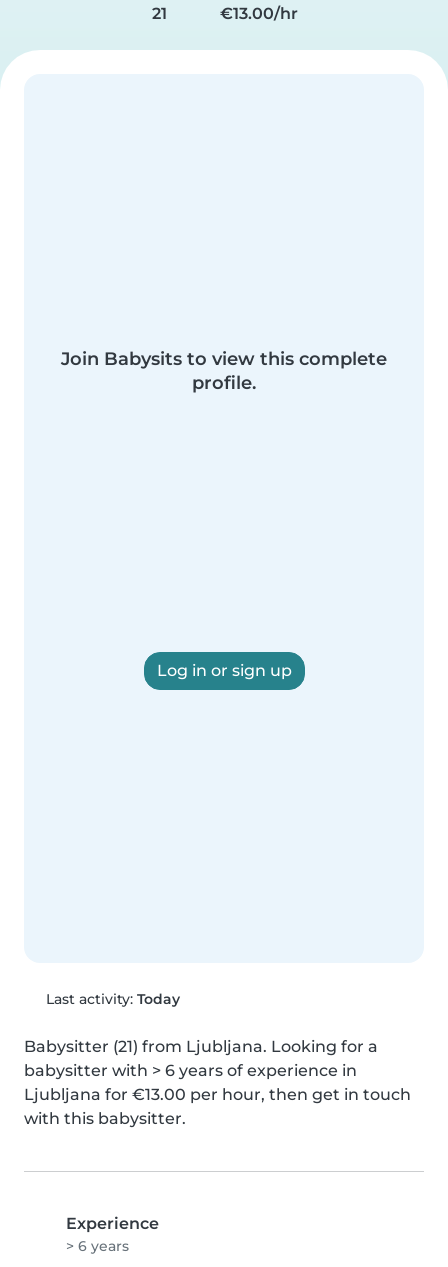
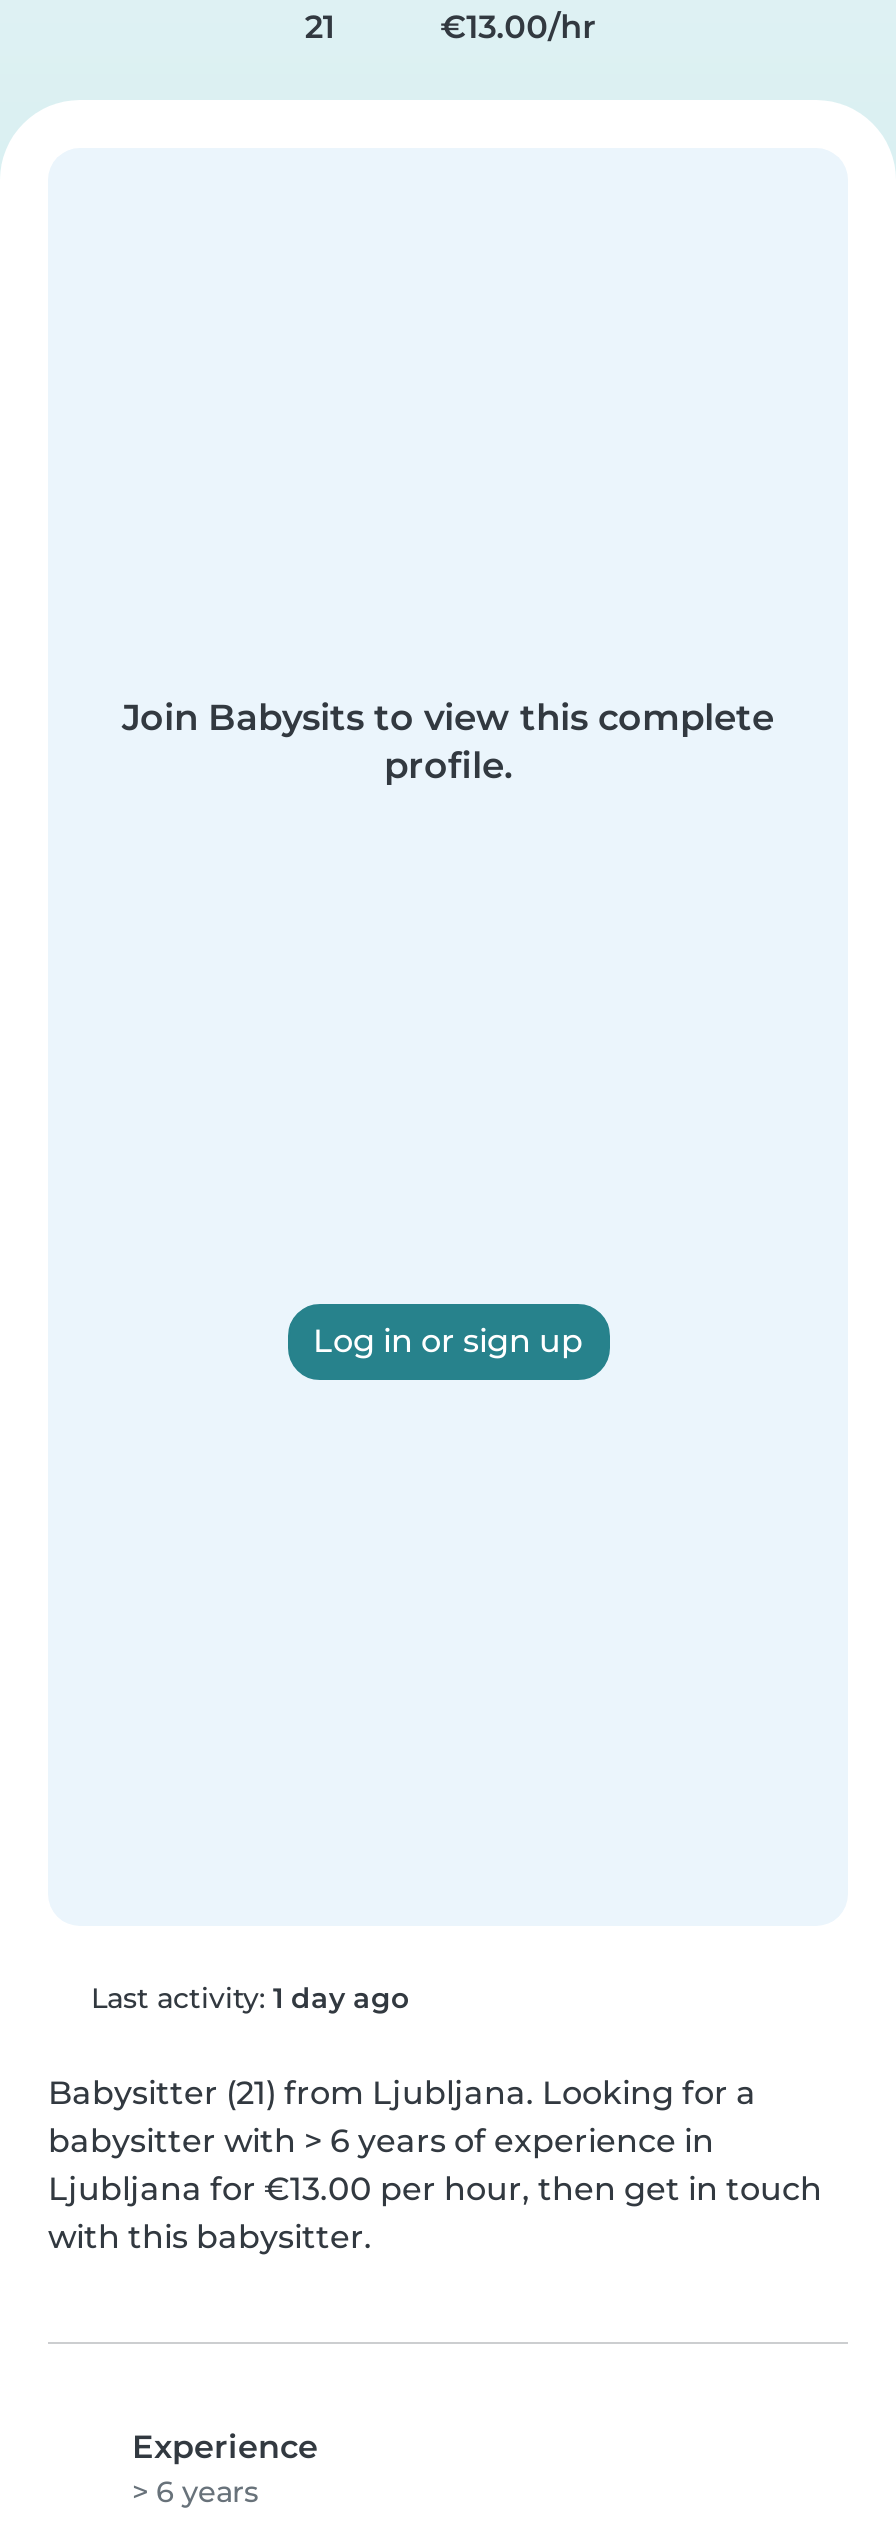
[41,990,179,1008] Last activity: Today -> [83,1980,409,2016] Last activity: 1 day ago

